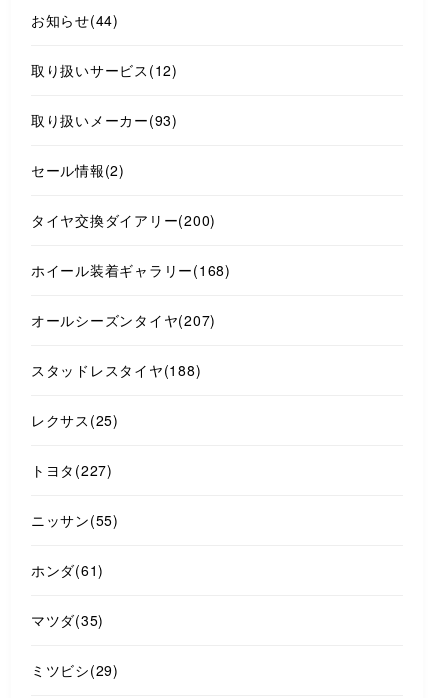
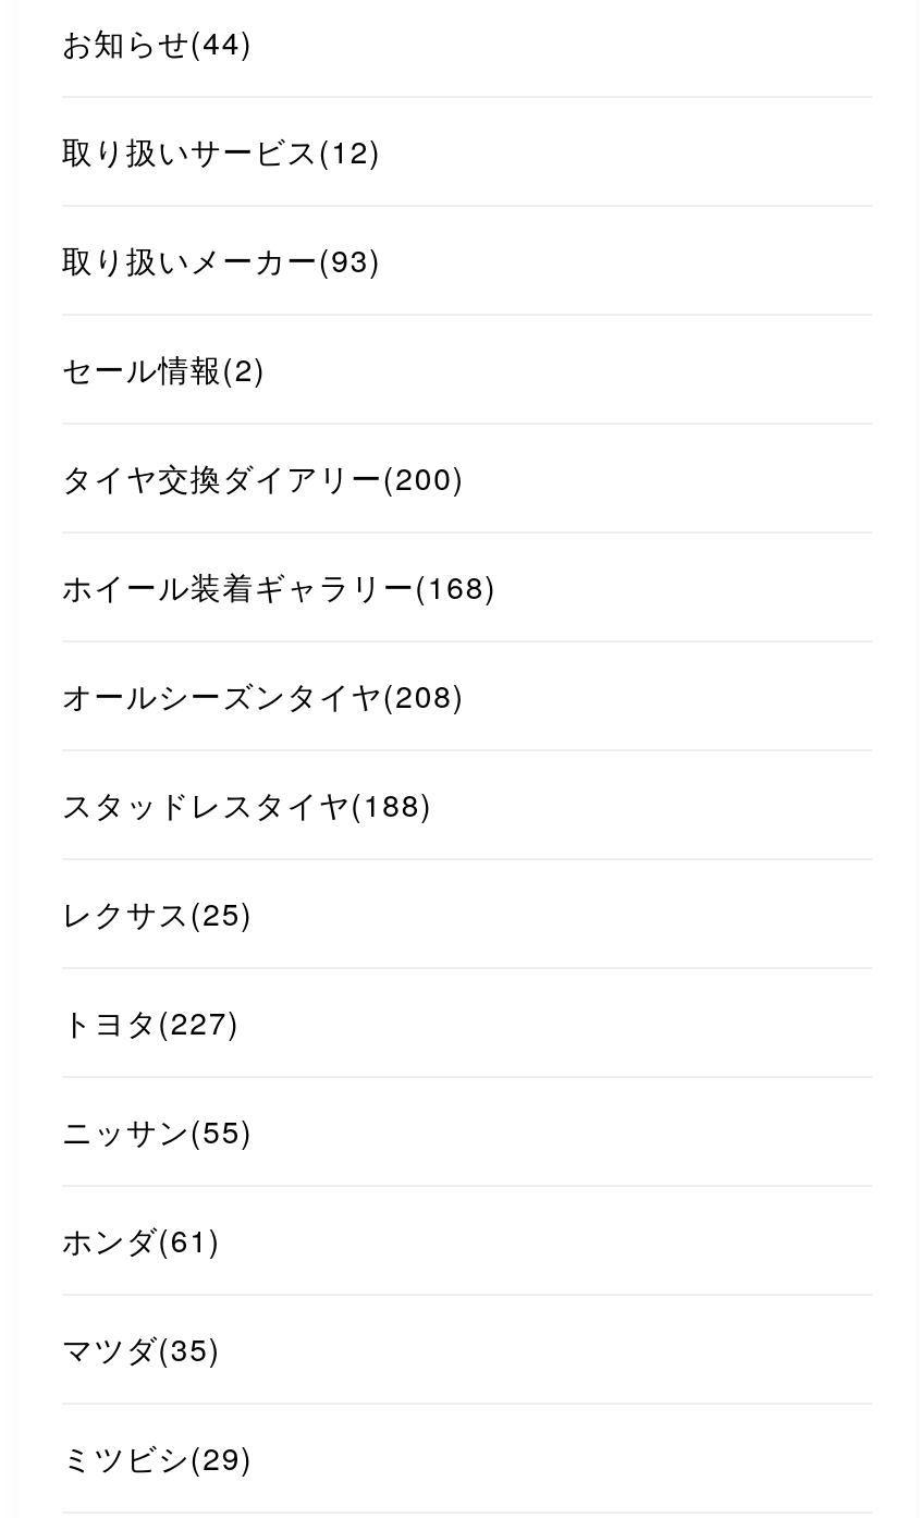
[31,310,216,330] オールシーズンタイヤ(207) -> [62,674,465,717] オールシーズンタイヤ(208)

